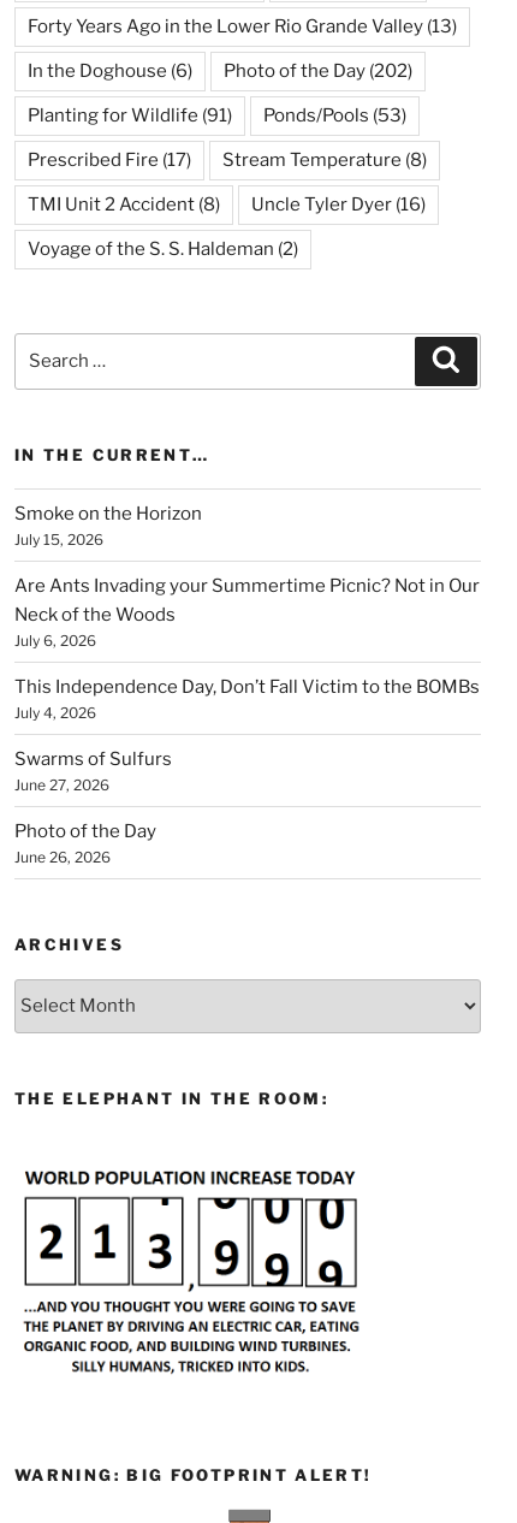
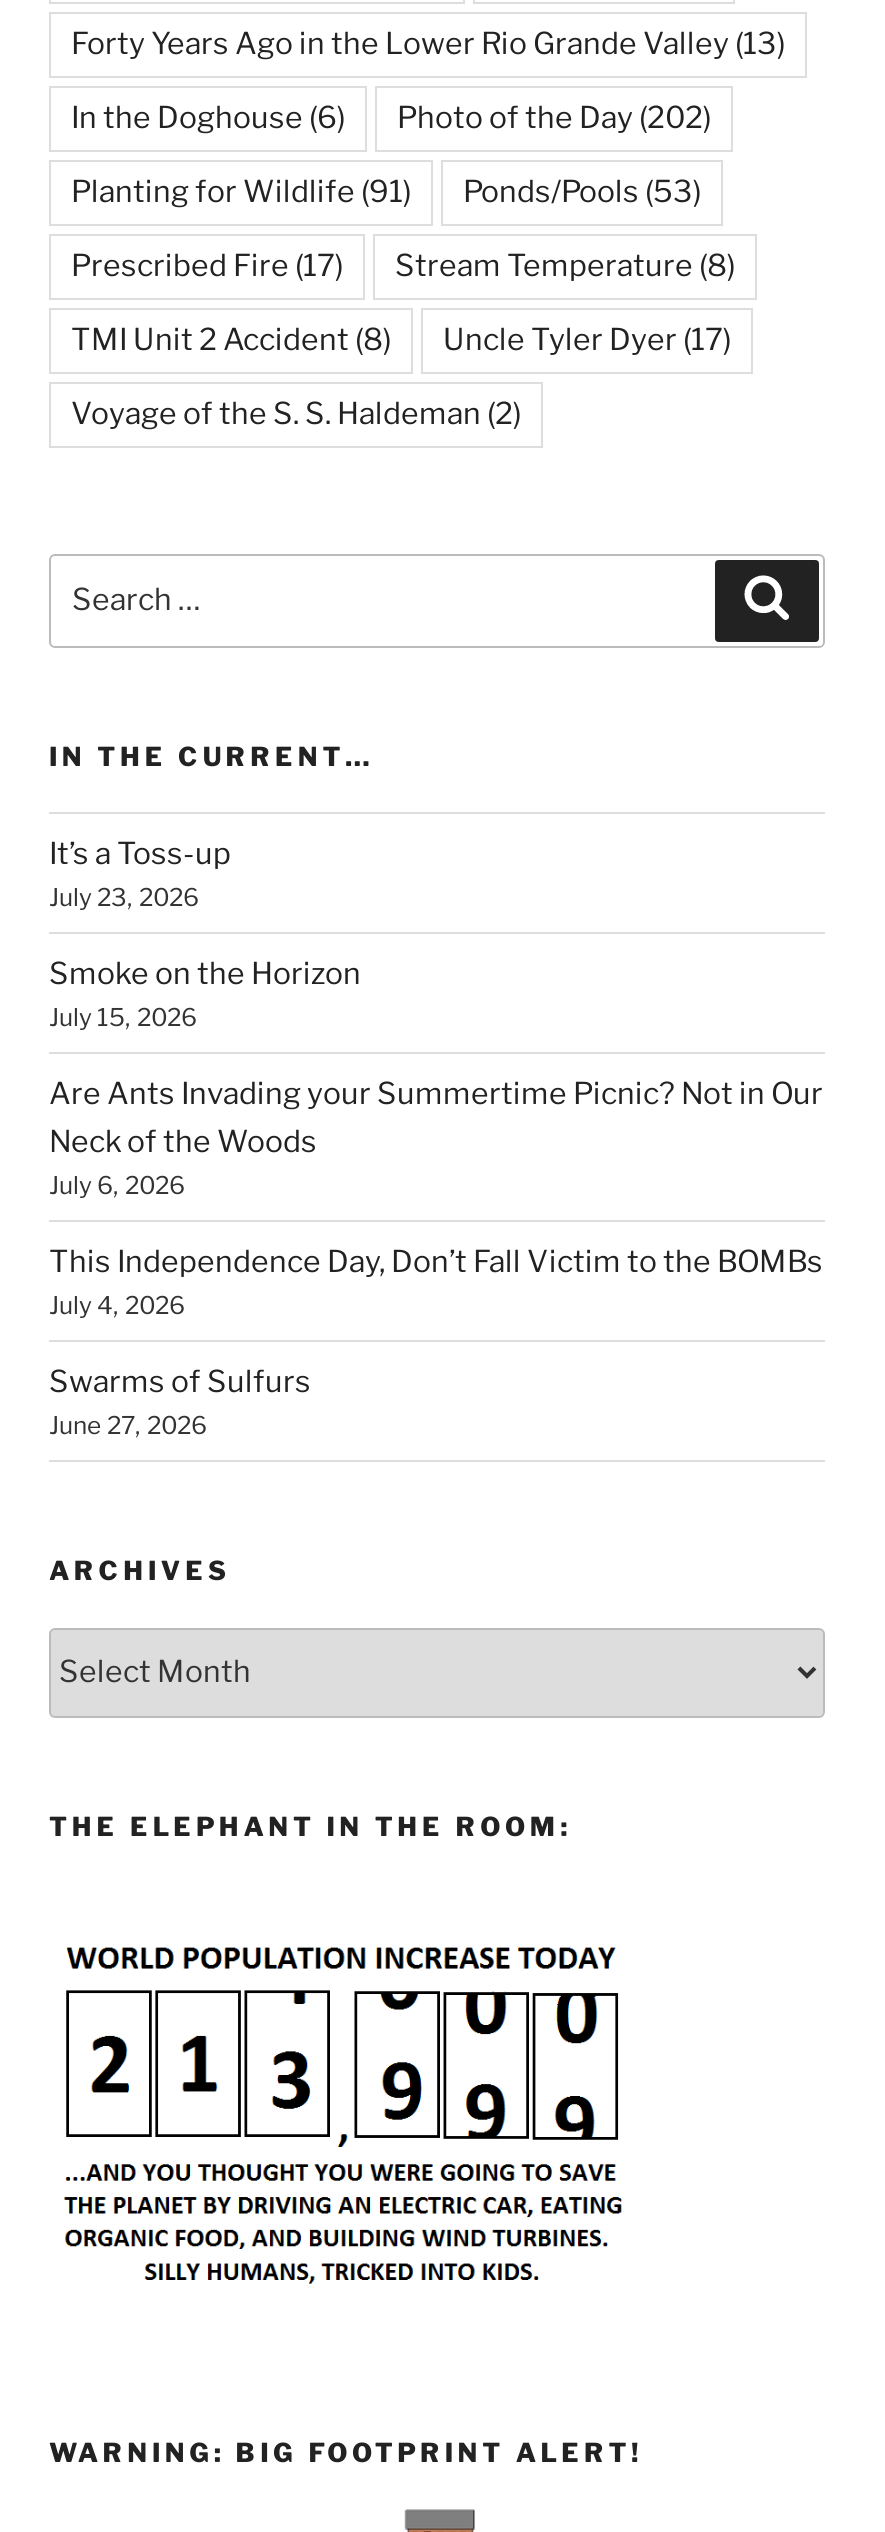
[251,194,426,216] Uncle Tyler Dyer (16) -> [443,323,731,359] Uncle Tyler Dyer (17)
none -> [49,836,231,912] It’s a Toss-up | July 23, 2026
moved [14,503,480,794] -> [49,956,823,1440]: Smoke on the Horizon | July 15, 2026 | Are Ants Invading your Summertime Picnic? Not in Our | ... | Swarms of Sulfurs | June 27, 2026
[14,820,156,866] Photo of the Day | June 26, 2026 -> none

